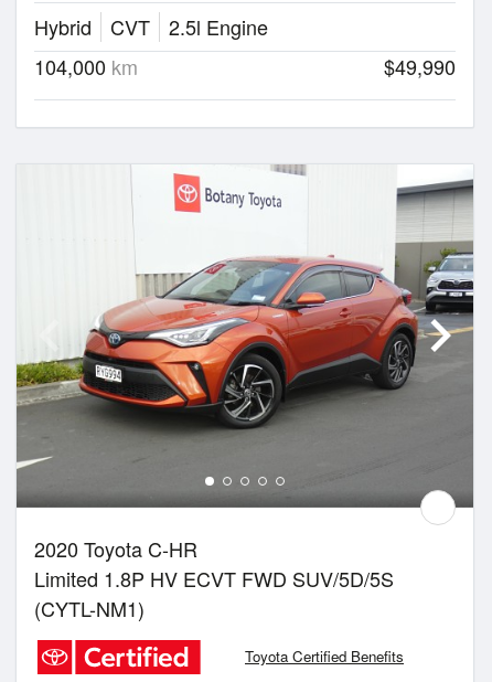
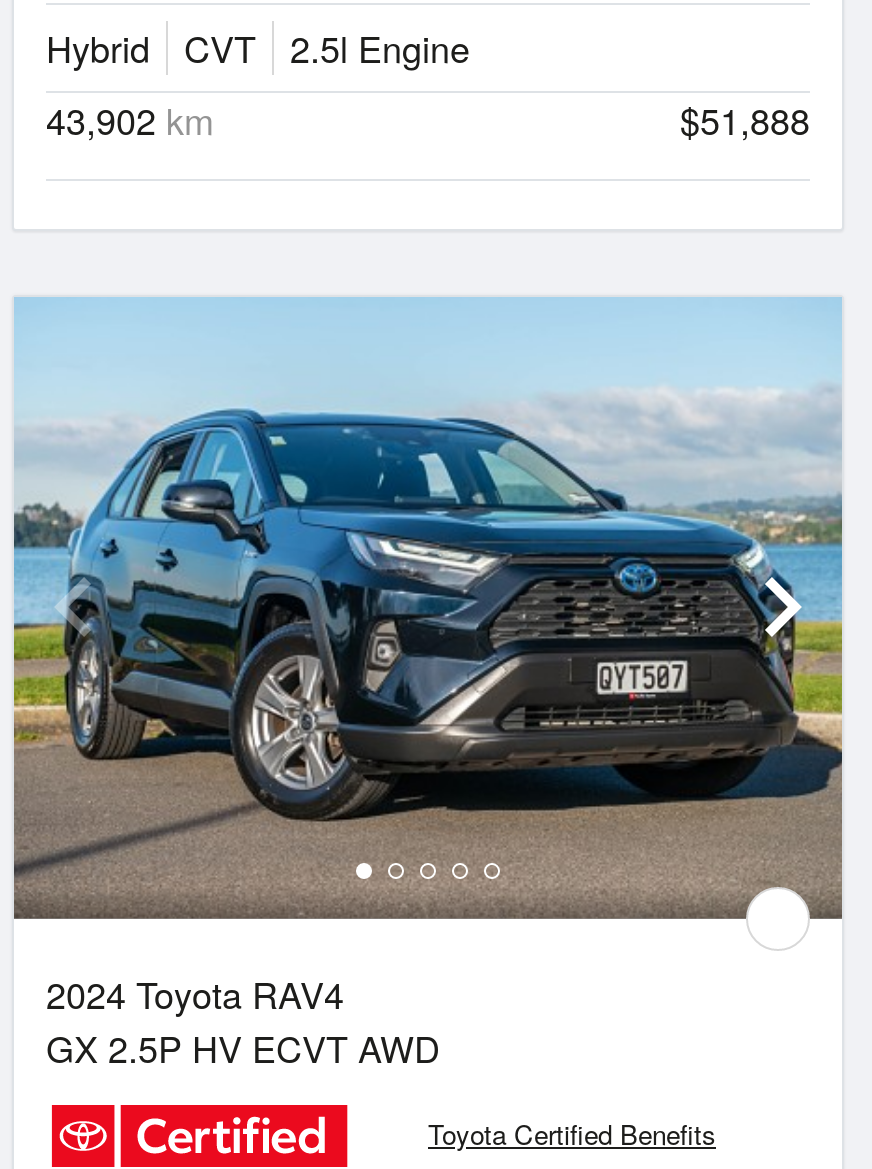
[34,52,456,81] 104,000 km | $49,990 -> [46,93,810,145] 43,902 km | $51,888
[17,164,474,622] [image] | 2020 Toyota C-HR | Limited 1.8P HV ECVT FWD SUV/5D/5S | (CYTL-NM1) -> [12,297,842,1072] [image] | 2024 Toyota RAV4 | GX 2.5P HV ECVT AWD

